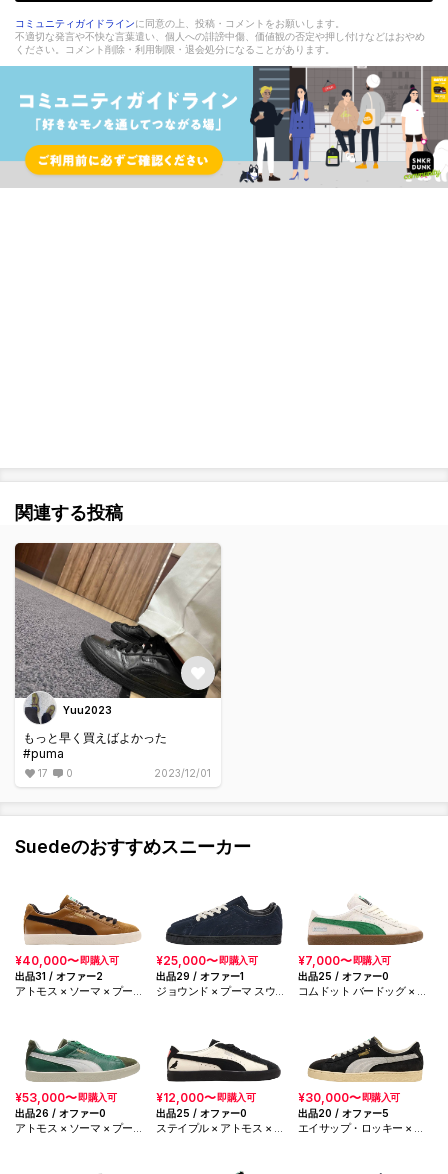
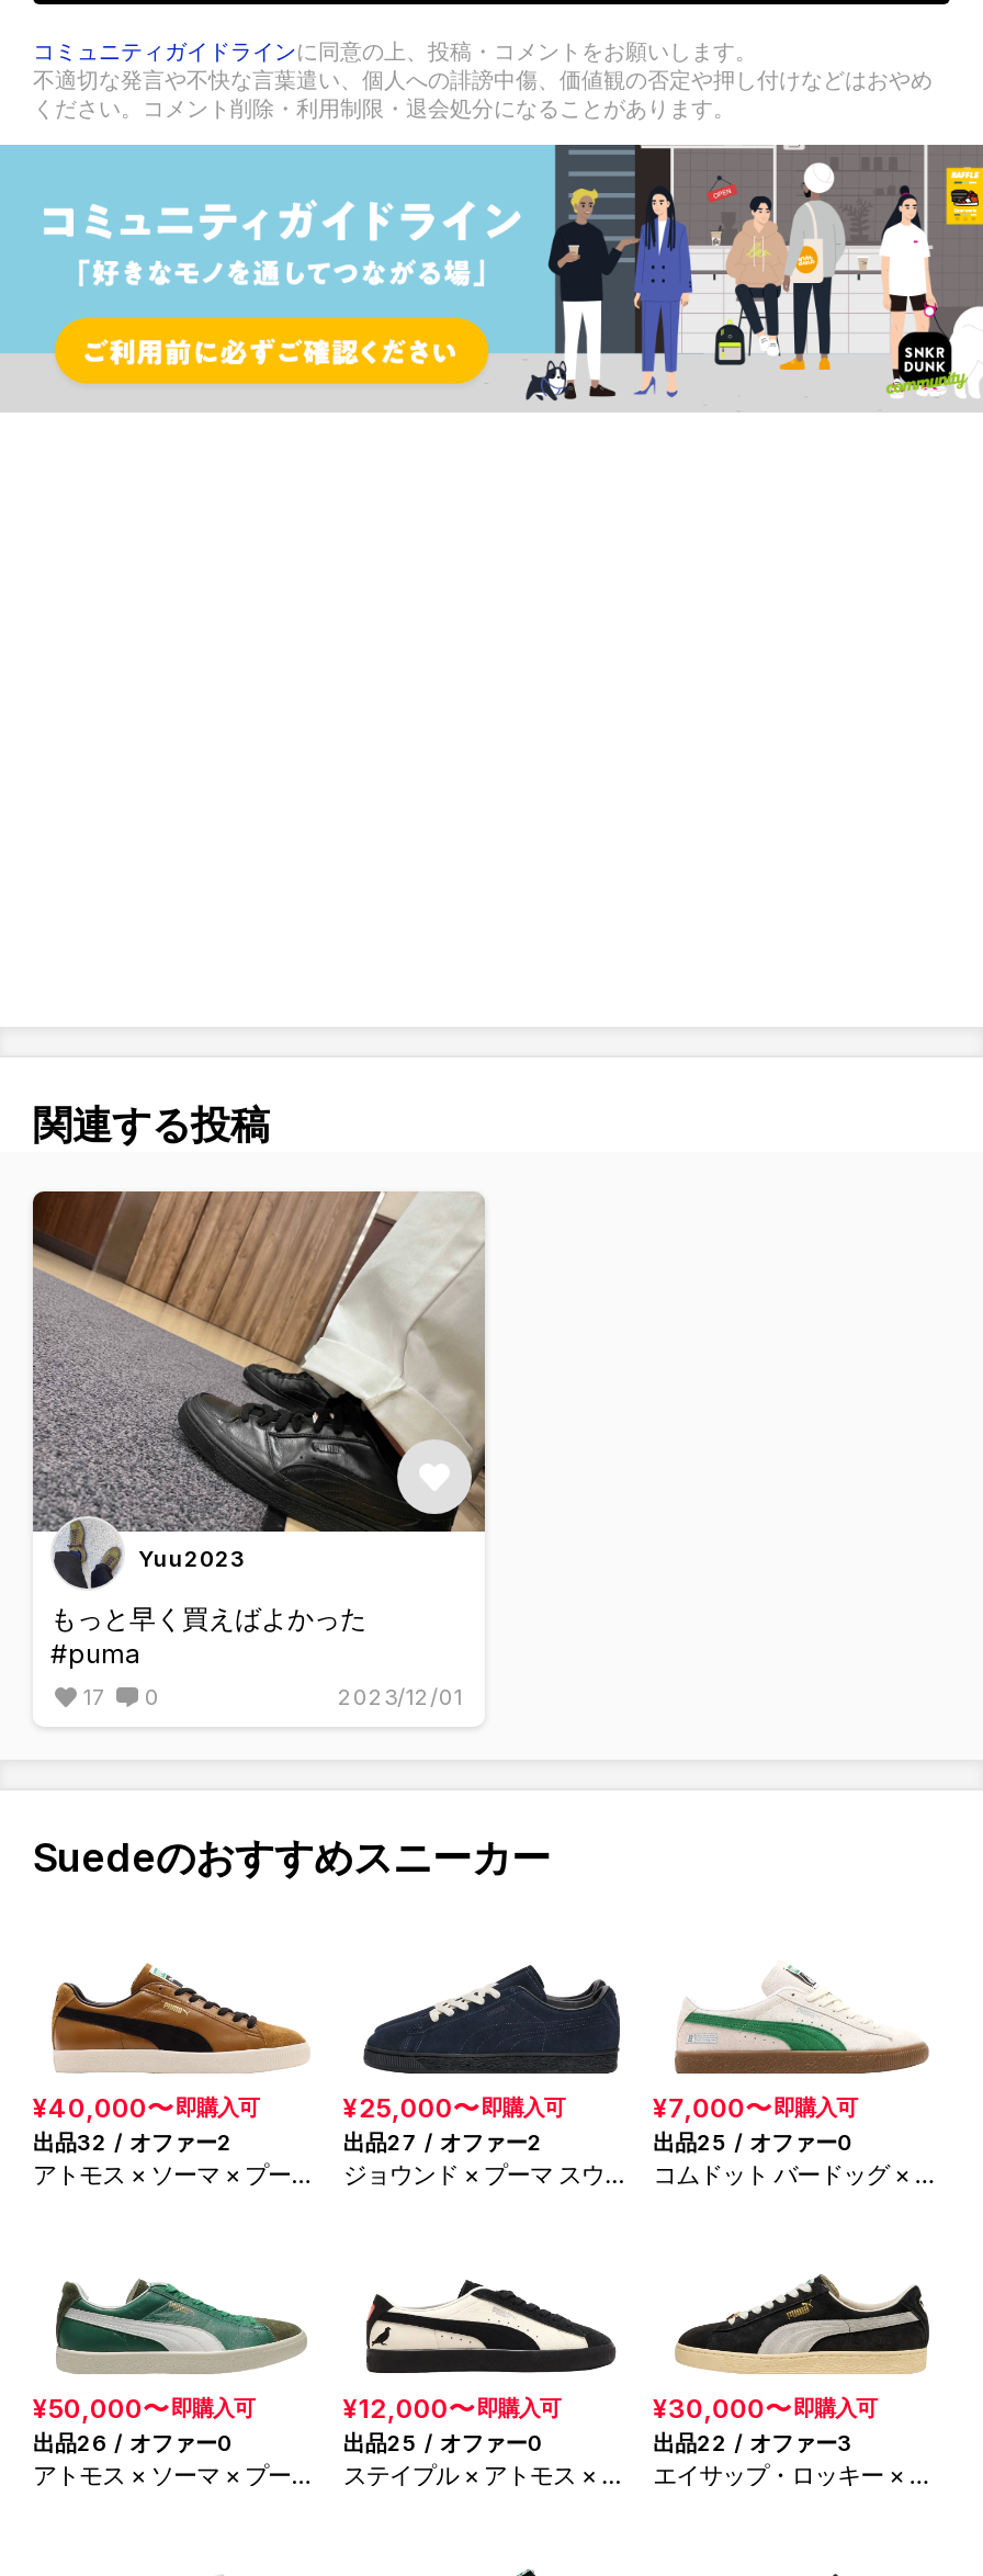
[15,970,103,982] 出品31 / オファー2 -> [33,2128,233,2154] 出品32 / オファー2
[156,970,244,982] 出品29 / オファー1 -> [343,2128,543,2154] 出品27 / オファー2
[15,1090,116,1105] ¥53,000〜即購入可 -> [33,2391,255,2424] ¥50,000〜即購入可
[298,1107,389,1119] 出品20 / オファー5 -> [653,2429,853,2455] 出品22 / オファー3

